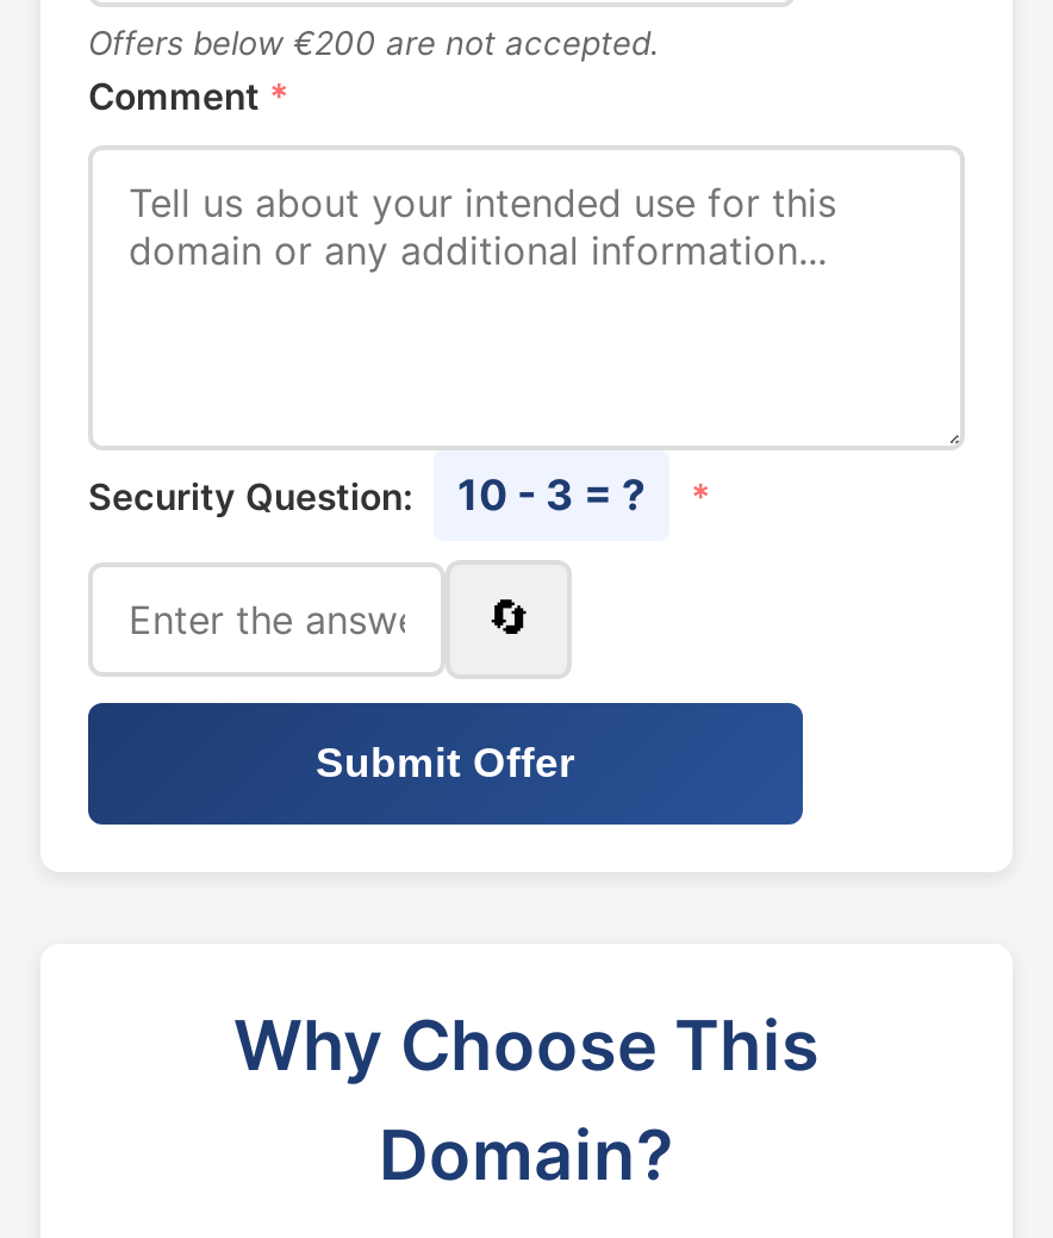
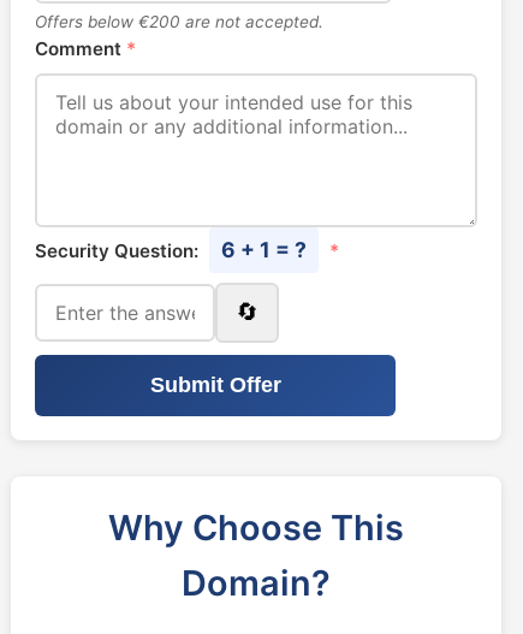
[457,469,646,520] 10 - 3 = ? -> [221,237,307,262] 6 + 1 = ?

